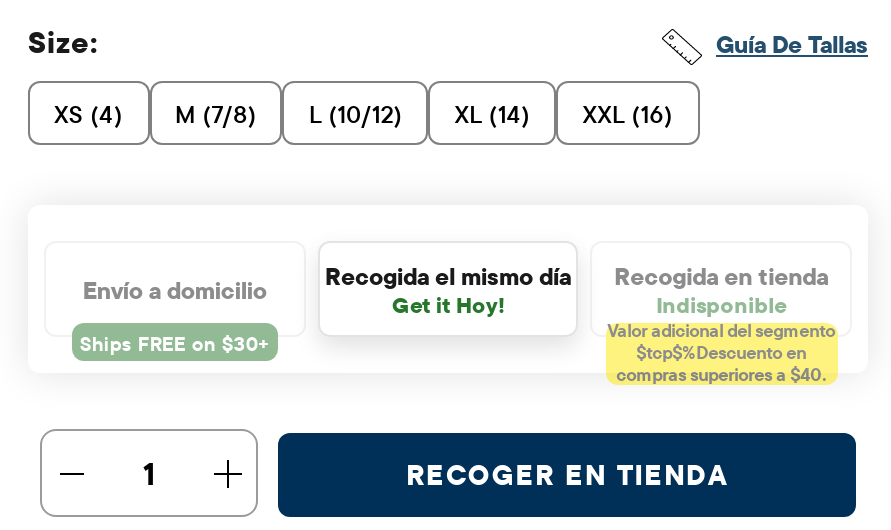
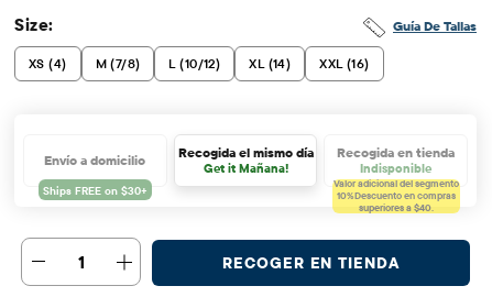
[392,290,504,318] Get it Hoy! -> [203,161,288,176] Get it Mañana!
[616,341,826,385] $tcp$%Descuento en | compras superiores a $40. -> [336,189,455,213] 10%Descuento en compras | superiores a $40.

